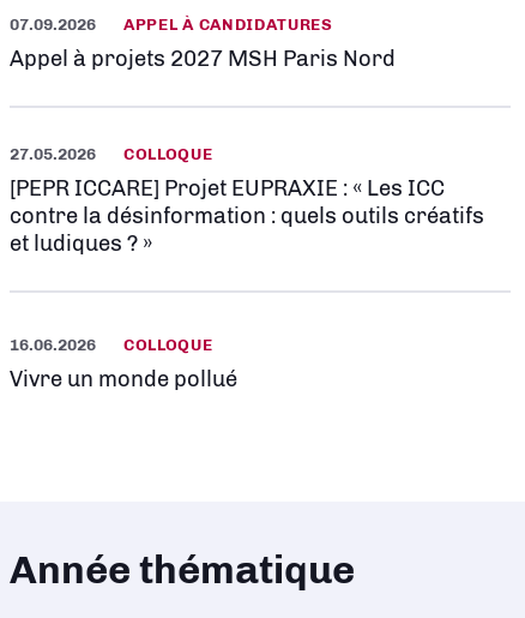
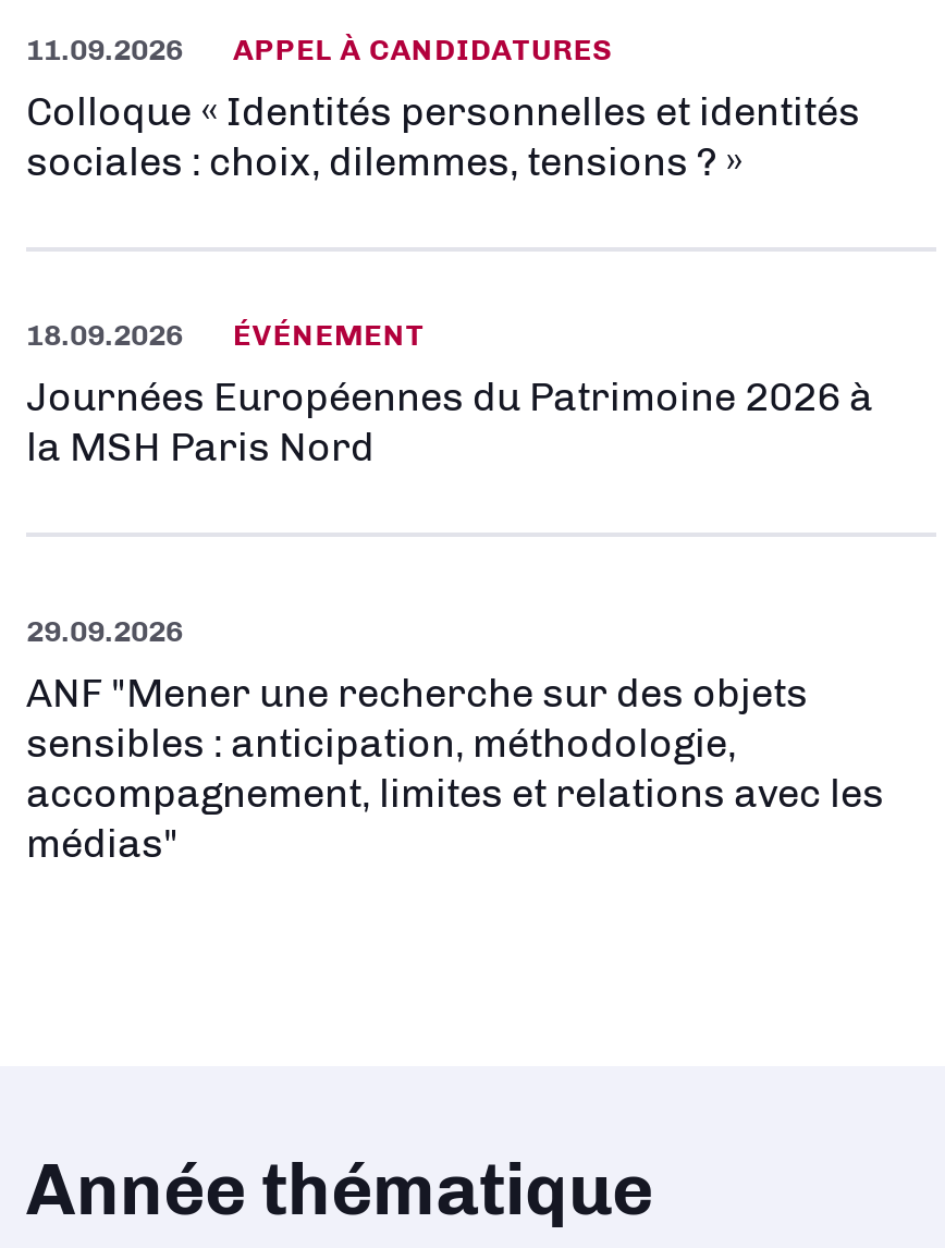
[10,14,333,33] 07.09.2026 APPEL À CANDIDATURES -> [26,31,614,66] 11.09.2026 APPEL À CANDIDATURES
[10,45,396,72] Appel à projets 2027 MSH Paris Nord -> [26,87,860,185] Colloque « Identités personnelles et identités | sociales : choix, dilemmes, tensions ? »
[10,144,213,163] 27.05.2026 | COLLOQUE -> [26,316,425,351] 18.09.2026 | ÉVÉNEMENT
[10,175,484,256] [PEPR ICCARE] Projet EUPRAXIE : « Les ICC | contre la désinformation : quels outils créatifs | et ludiques ? » -> [26,373,873,471] Journées Européennes du Patrimoine 2026 à | la MSH Paris Nord
[10,334,213,354] 16.06.2026 | COLLOQUE -> [26,612,183,647] 29.09.2026
[10,366,237,392] Vivre un monde pollué -> [26,669,884,867] ANF "Mener une recherche sur des objets | sensibles : anticipation, méthodologie, | accompagnement, limites et relations avec les | médias"

